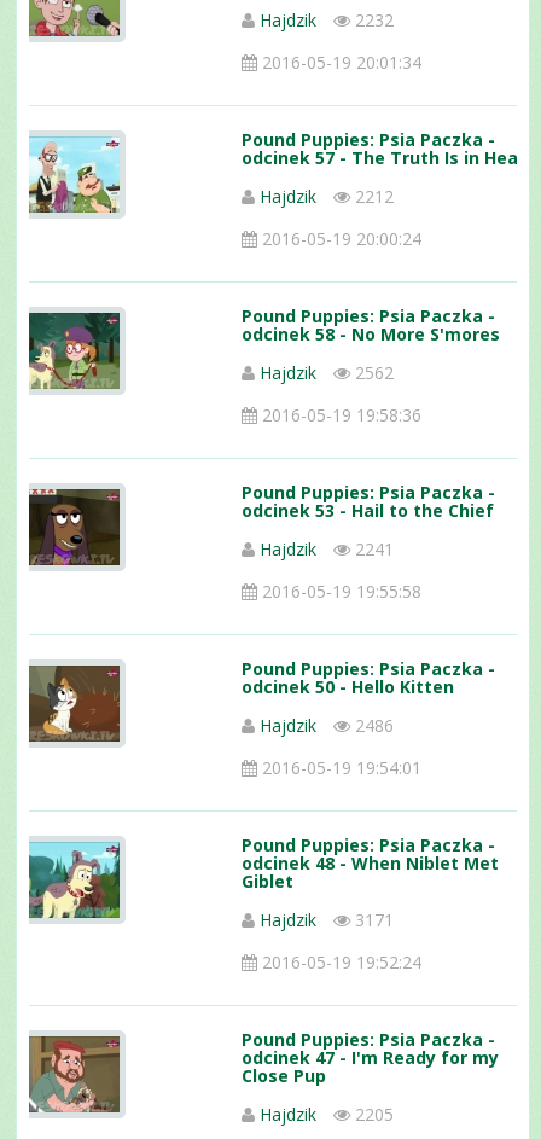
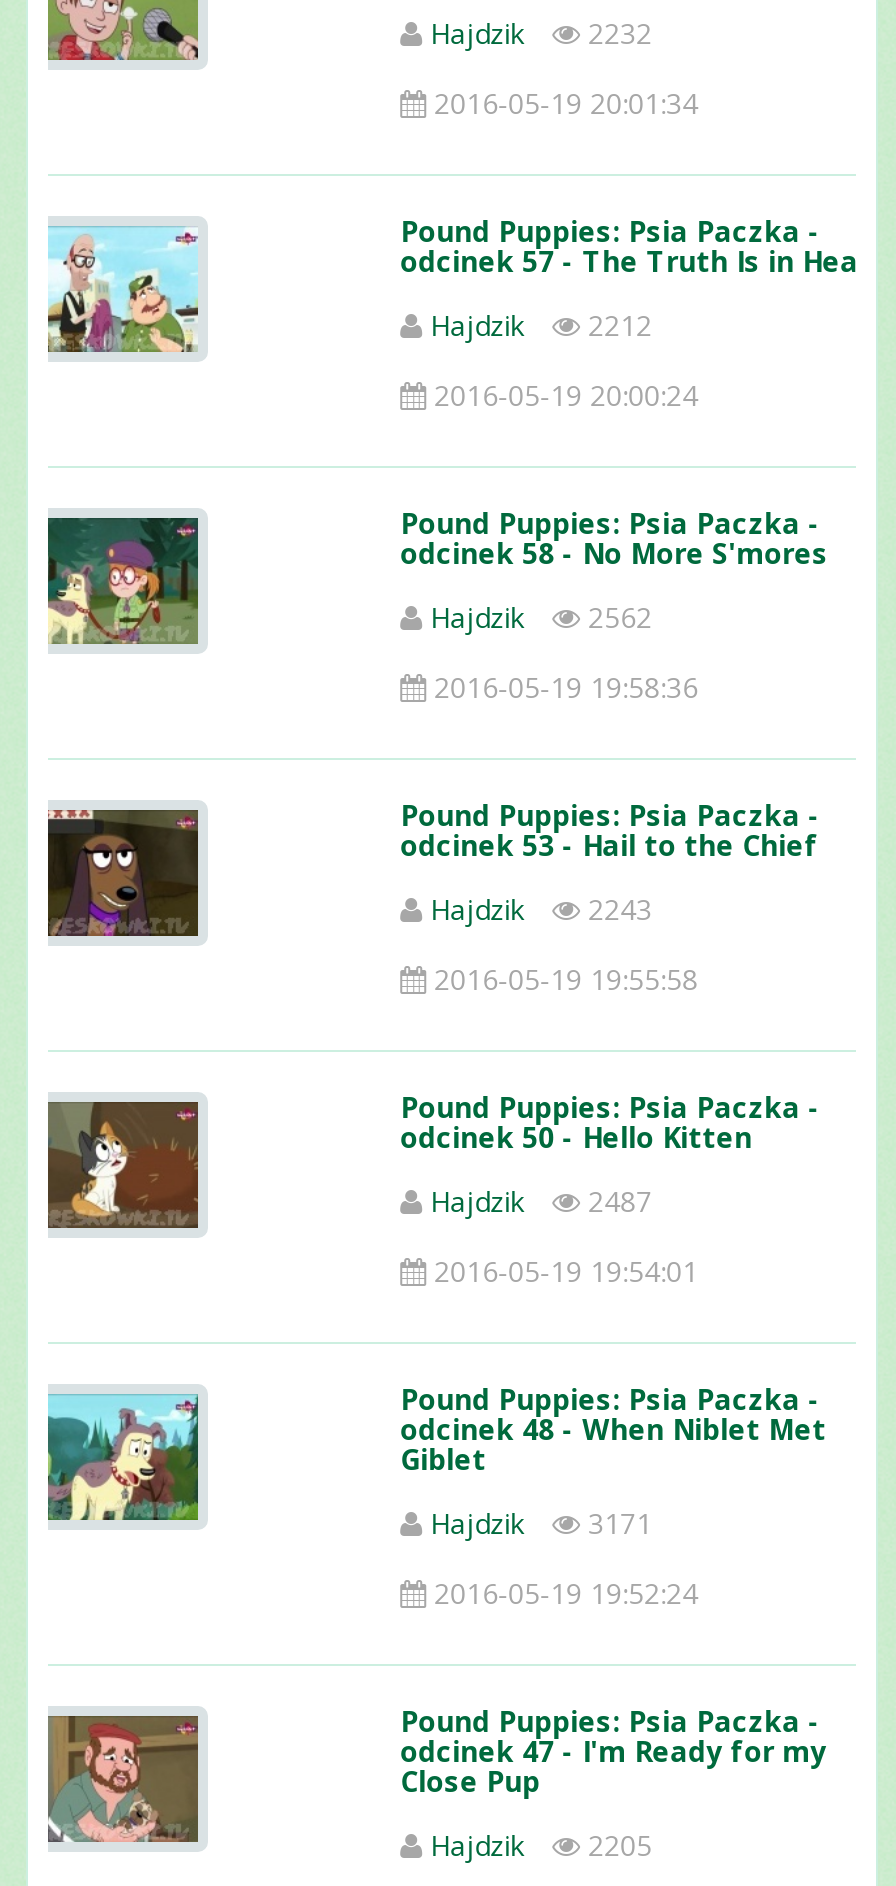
[260,537,394,560] Hajdzik 2241 -> [430,890,652,928] Hajdzik 2243
[260,714,394,737] Hajdzik 2486 -> [430,1182,652,1220] Hajdzik 2487

